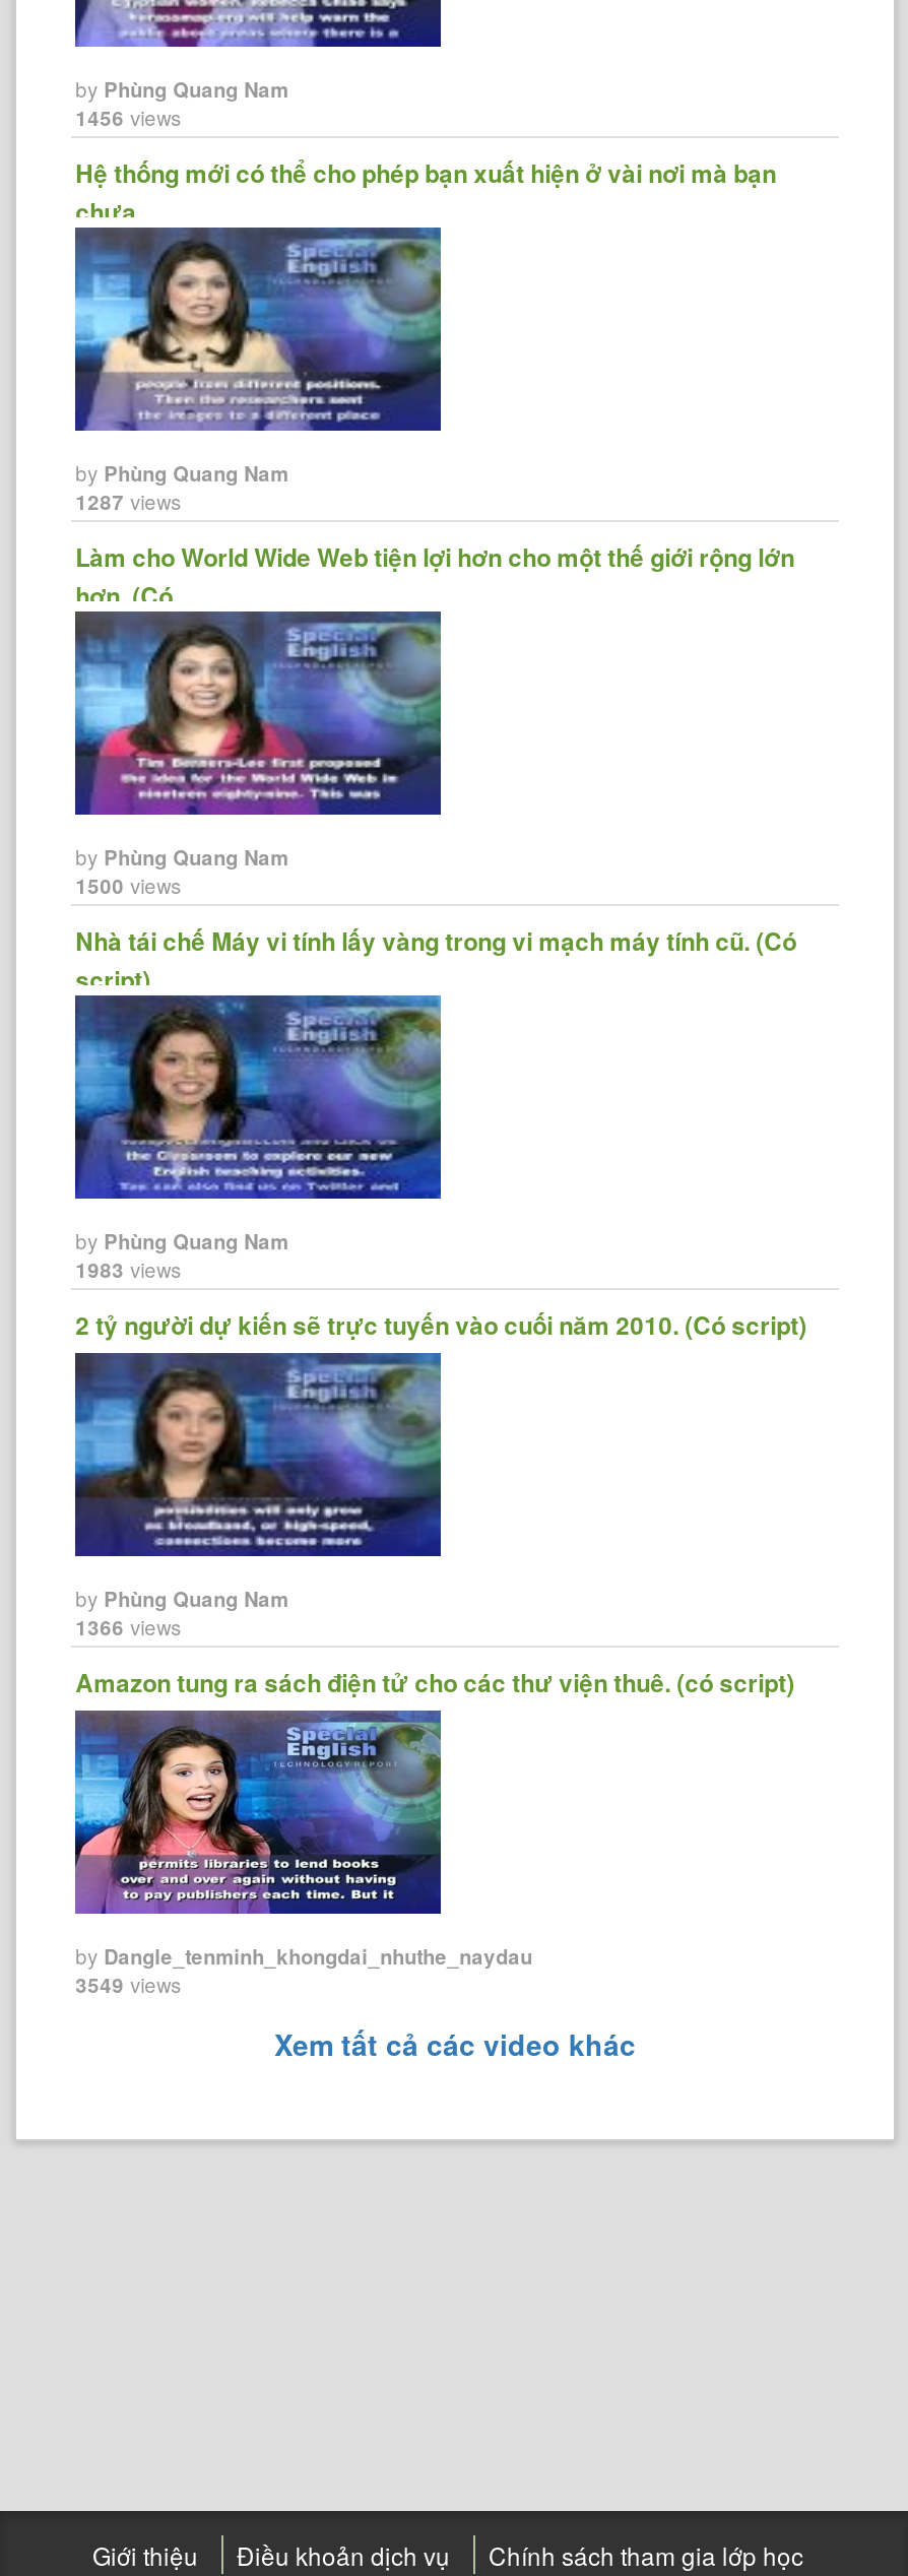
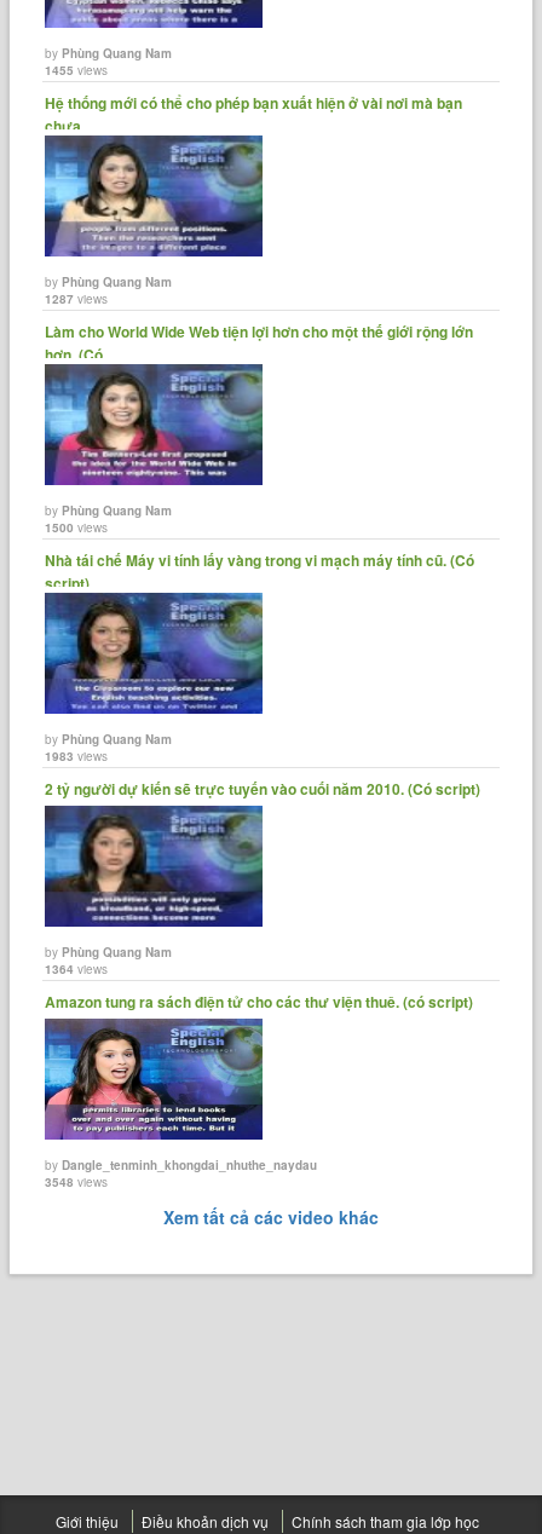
[75,103,181,131] 1456 views -> [45,61,108,78] 1455 views
[75,1612,181,1640] 1366 views -> [45,960,108,977] 1364 views
[75,1970,181,1998] 3549 views -> [45,1173,108,1190] 3548 views

